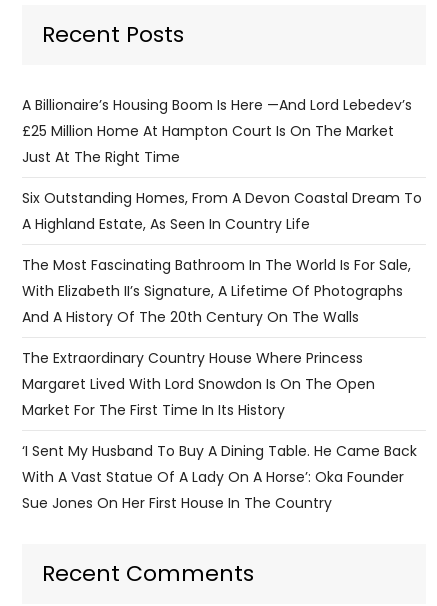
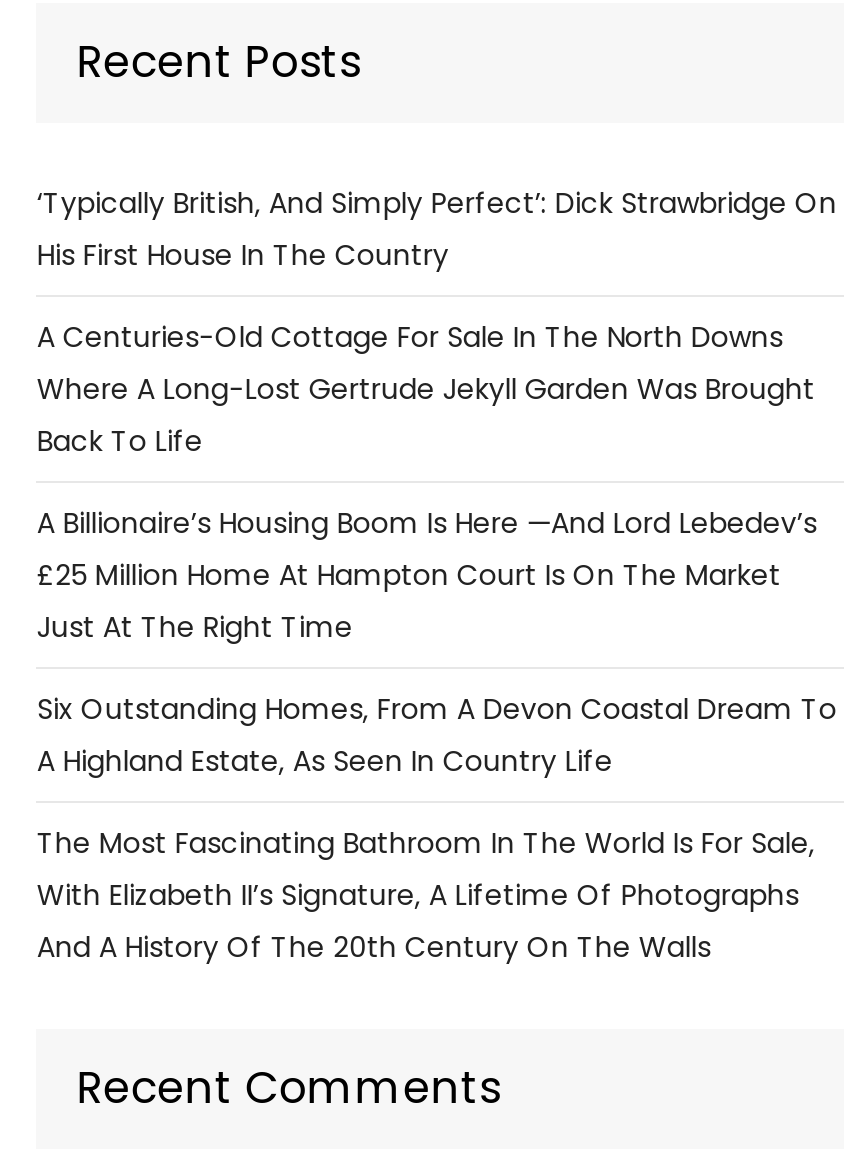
none -> [37,184,837,462] ‘Typically British, And Simply Perfect’: Dick Strawbridge On | His First House In The Country | A Centuries-Old Cottage For Sale In The North Downs | Where A Long-Lost Gertrude Jekyll Garden Was Brought | Back To Life
moved [22,95,422,327] -> [37,504,837,968]: A Billionaire’s Housing Boom Is Here —and Lord Lebedev’s | £25 Million Home At Hampton Court Is On The Market | Just At The Right Time | Six Outstanding Homes, From A Devon Coastal Dream To | A Highland Estate, As Seen In Country Life | The Most Fascinating Bathroom In The World Is For Sale, | With Elizabeth II’s Signature, A Lifetime Of Photographs | And A History Of The 20th Century On The Walls
[22,348,417,513] The Extraordinary Country House Where Princess | Margaret Lived With Lord Snowdon Is On The Open | Market For The First Time In Its History | ‘I Sent My Husband To Buy A Dining Table. He Came Back | With A Vast Statue Of A Lady On A Horse’: Oka Founder | Sue Jones On Her First House In The Country -> none

